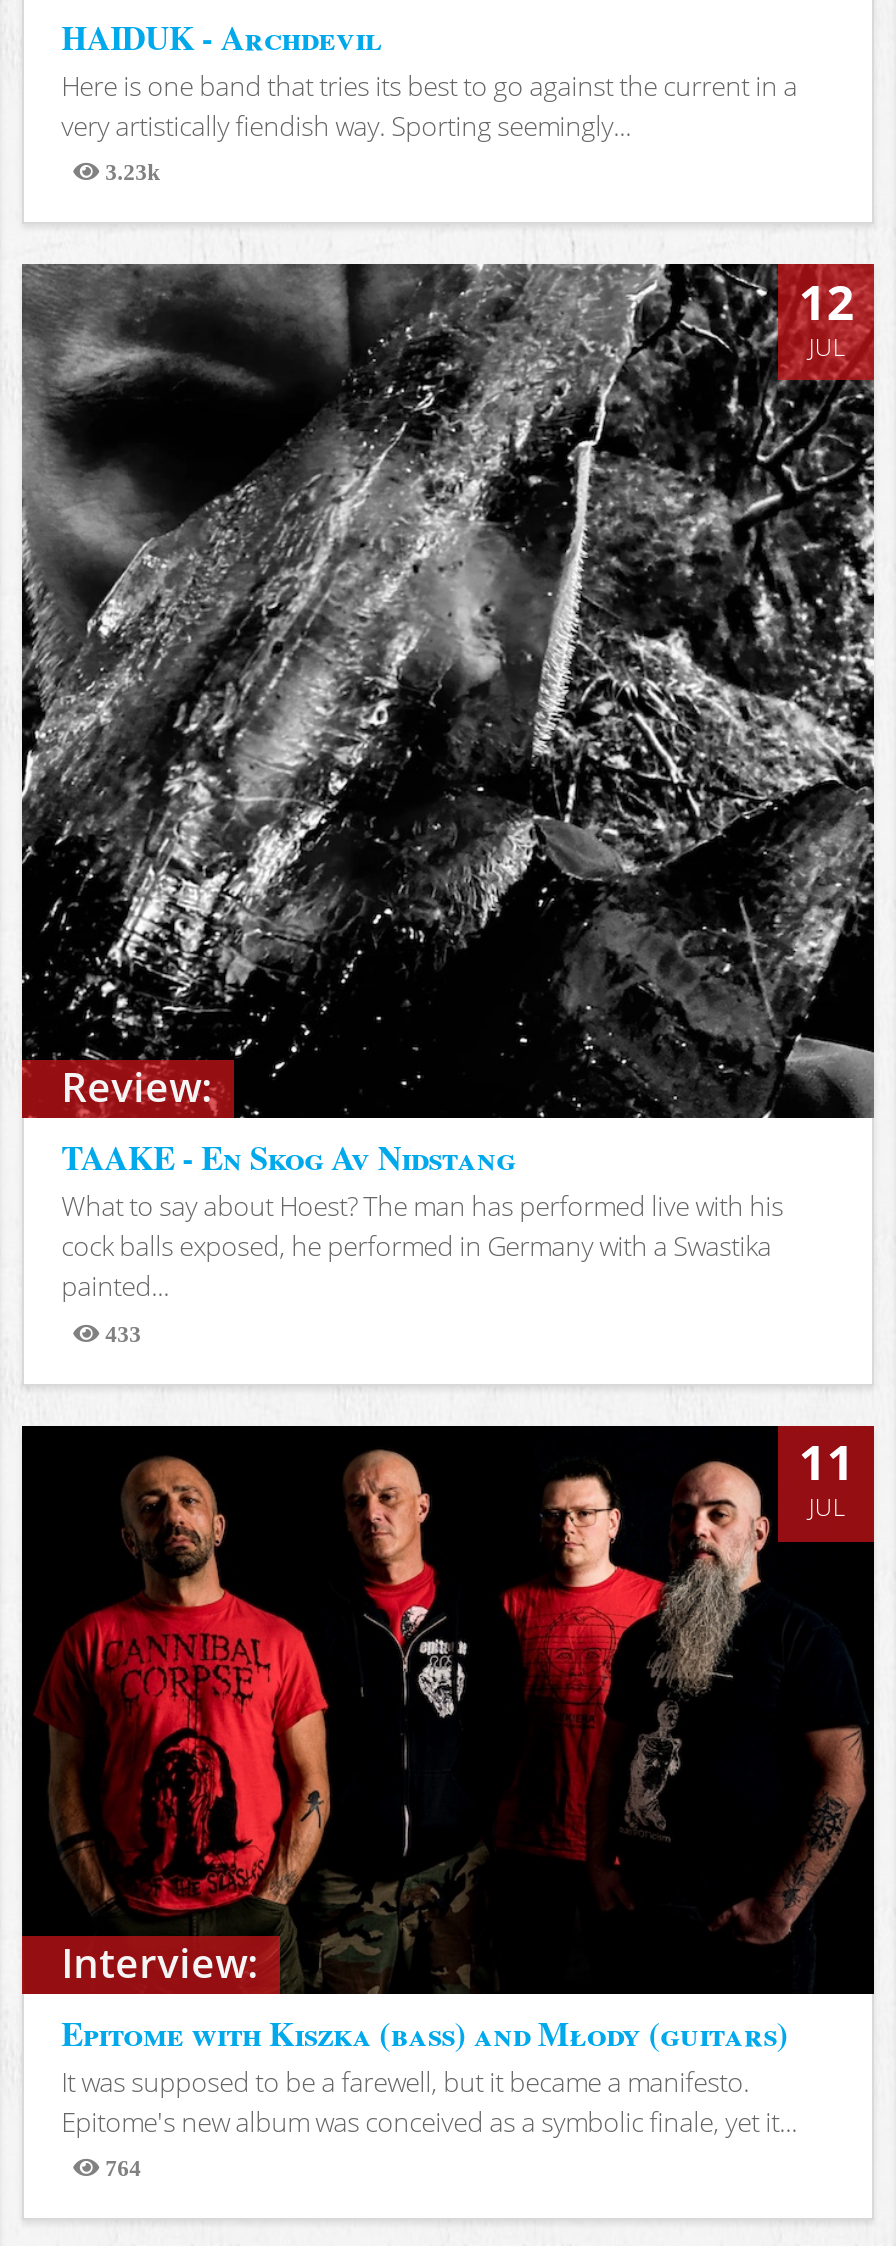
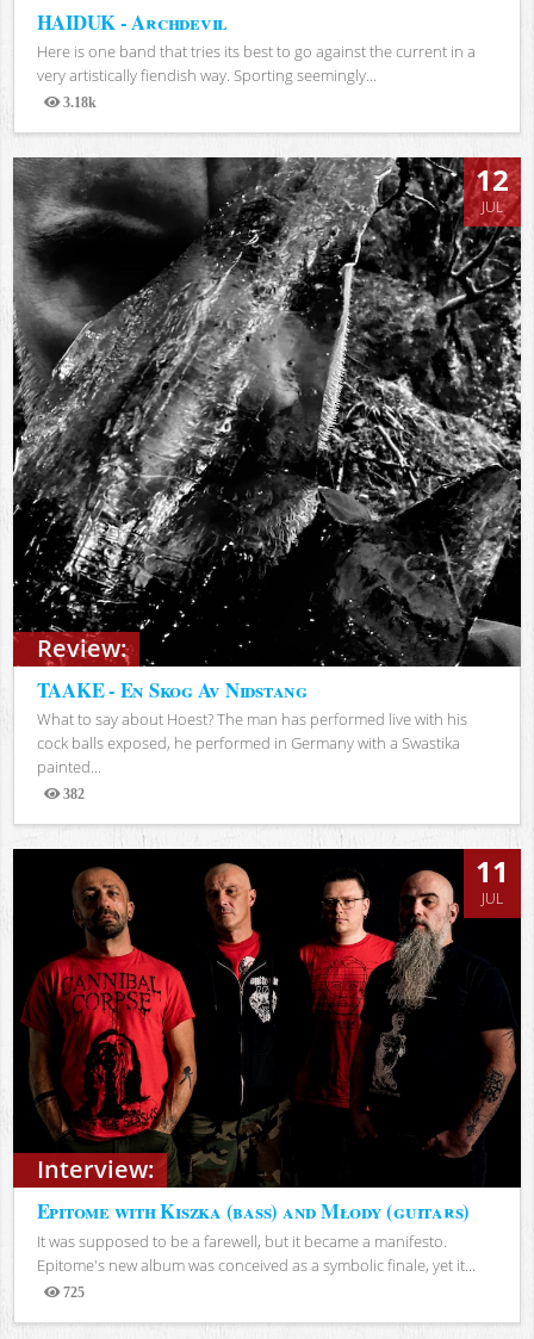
[99,160,161,182] 3.23k -> [59,96,96,109] 3.18k
[99,1321,141,1343] 433 -> [59,787,84,801] 382
[99,2156,141,2178] 764 -> [59,1285,84,1298] 725

